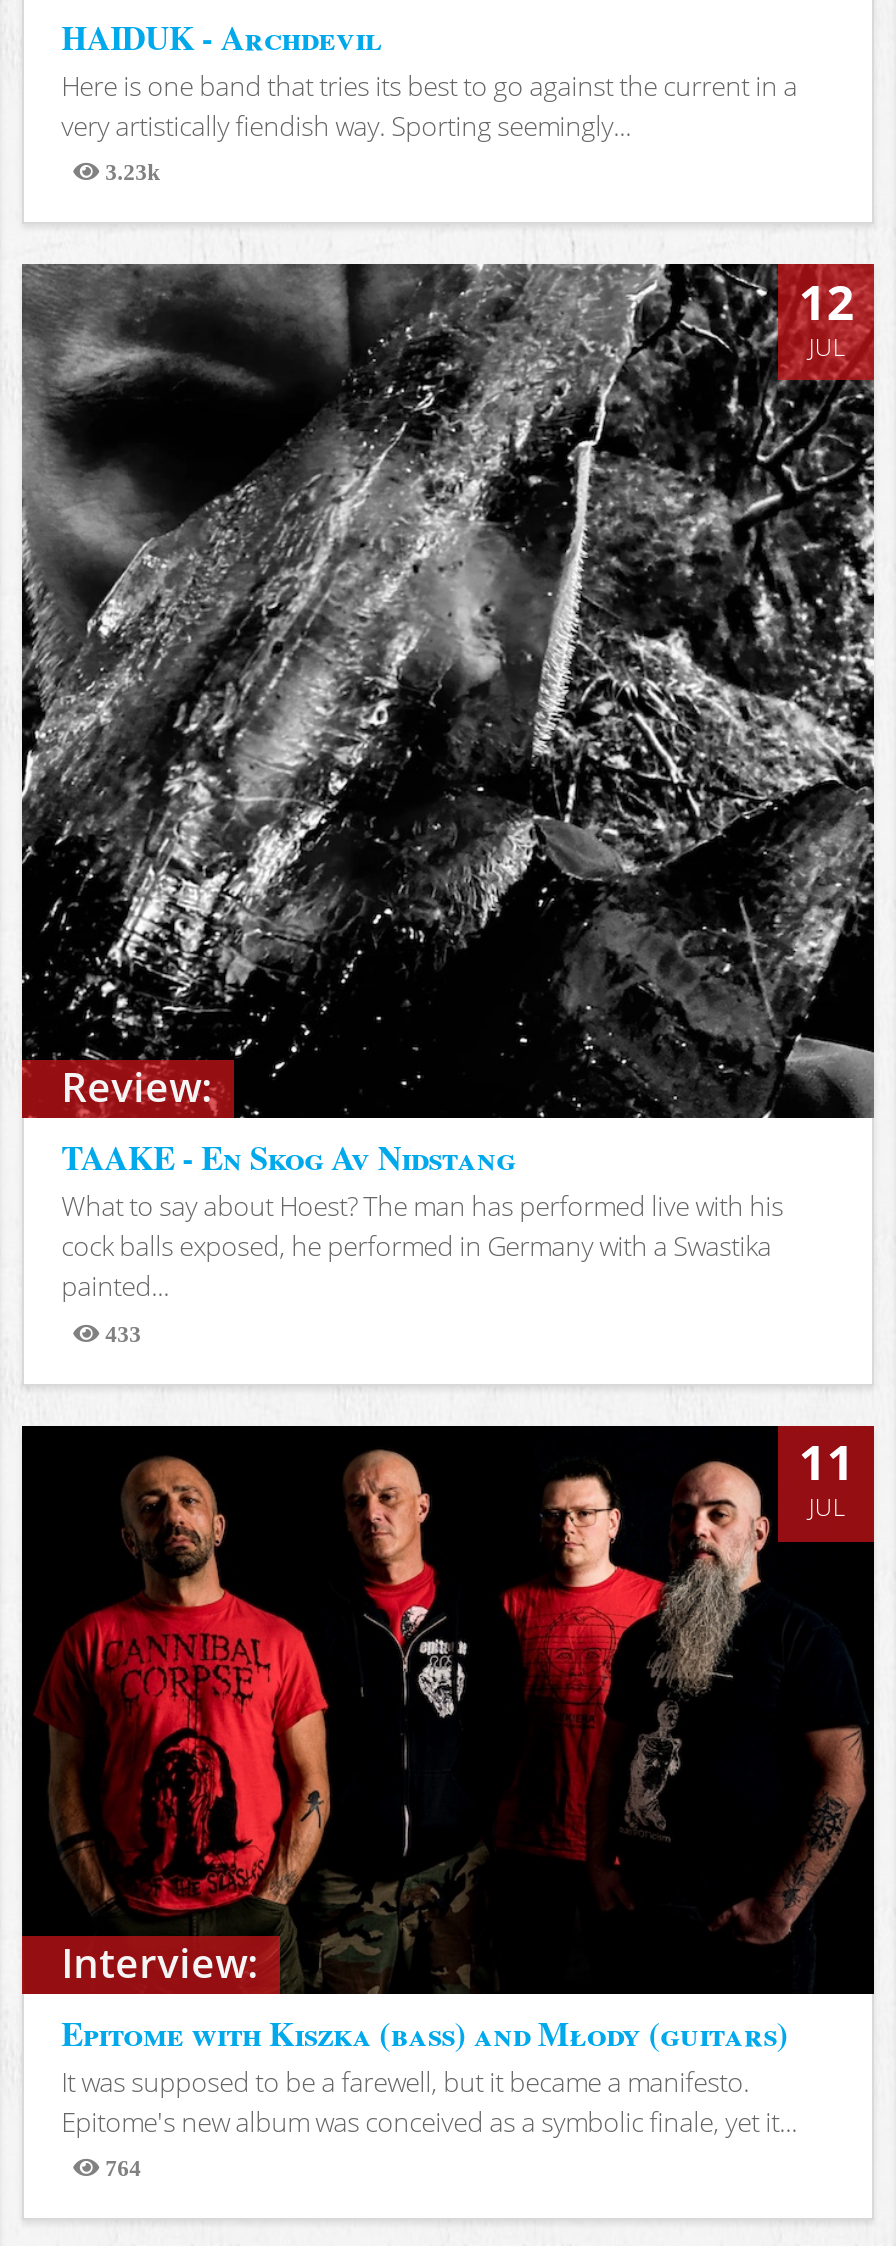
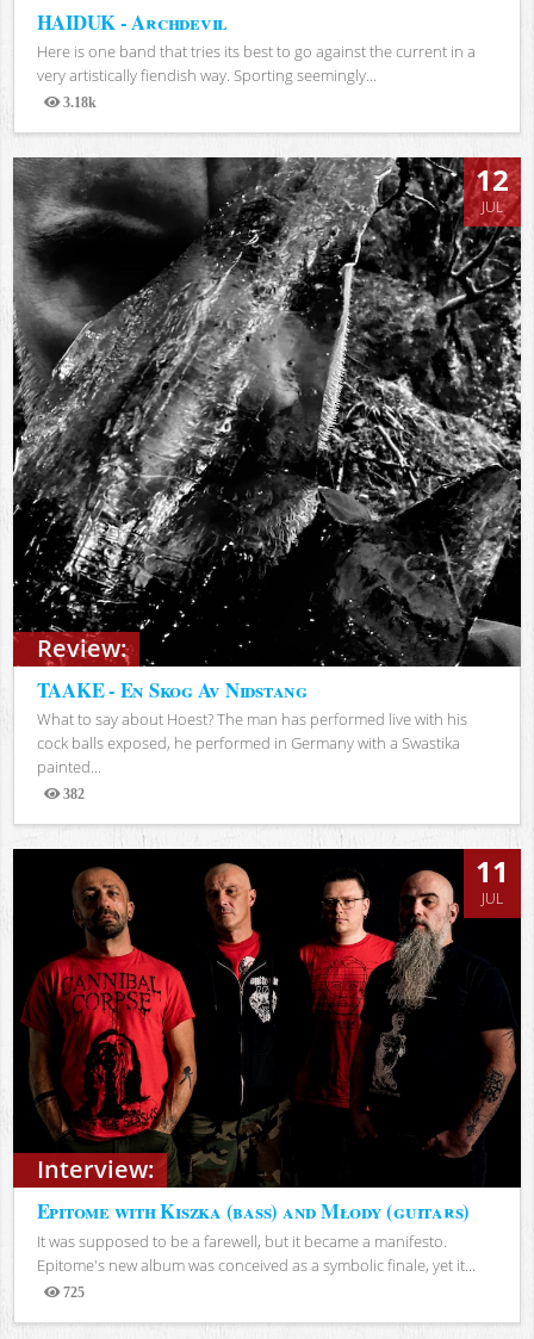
[99,160,161,182] 3.23k -> [59,96,96,109] 3.18k
[99,1321,141,1343] 433 -> [59,787,84,801] 382
[99,2156,141,2178] 764 -> [59,1285,84,1298] 725

